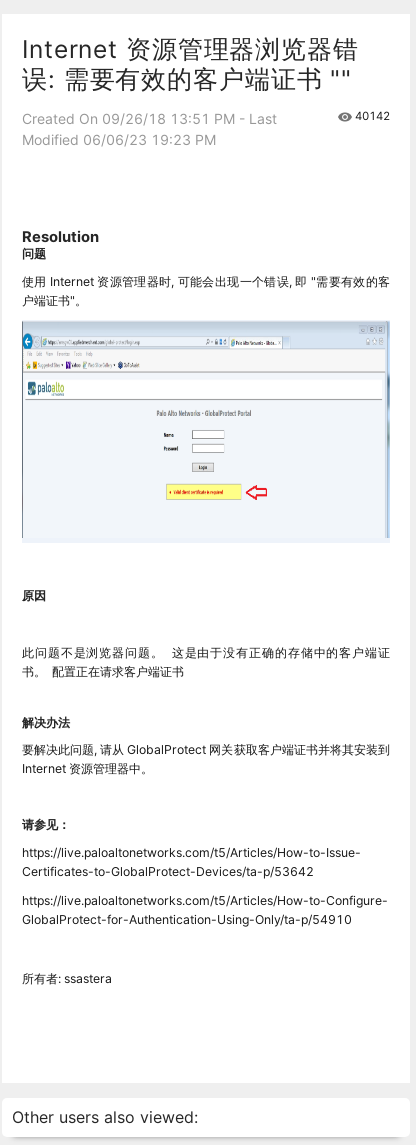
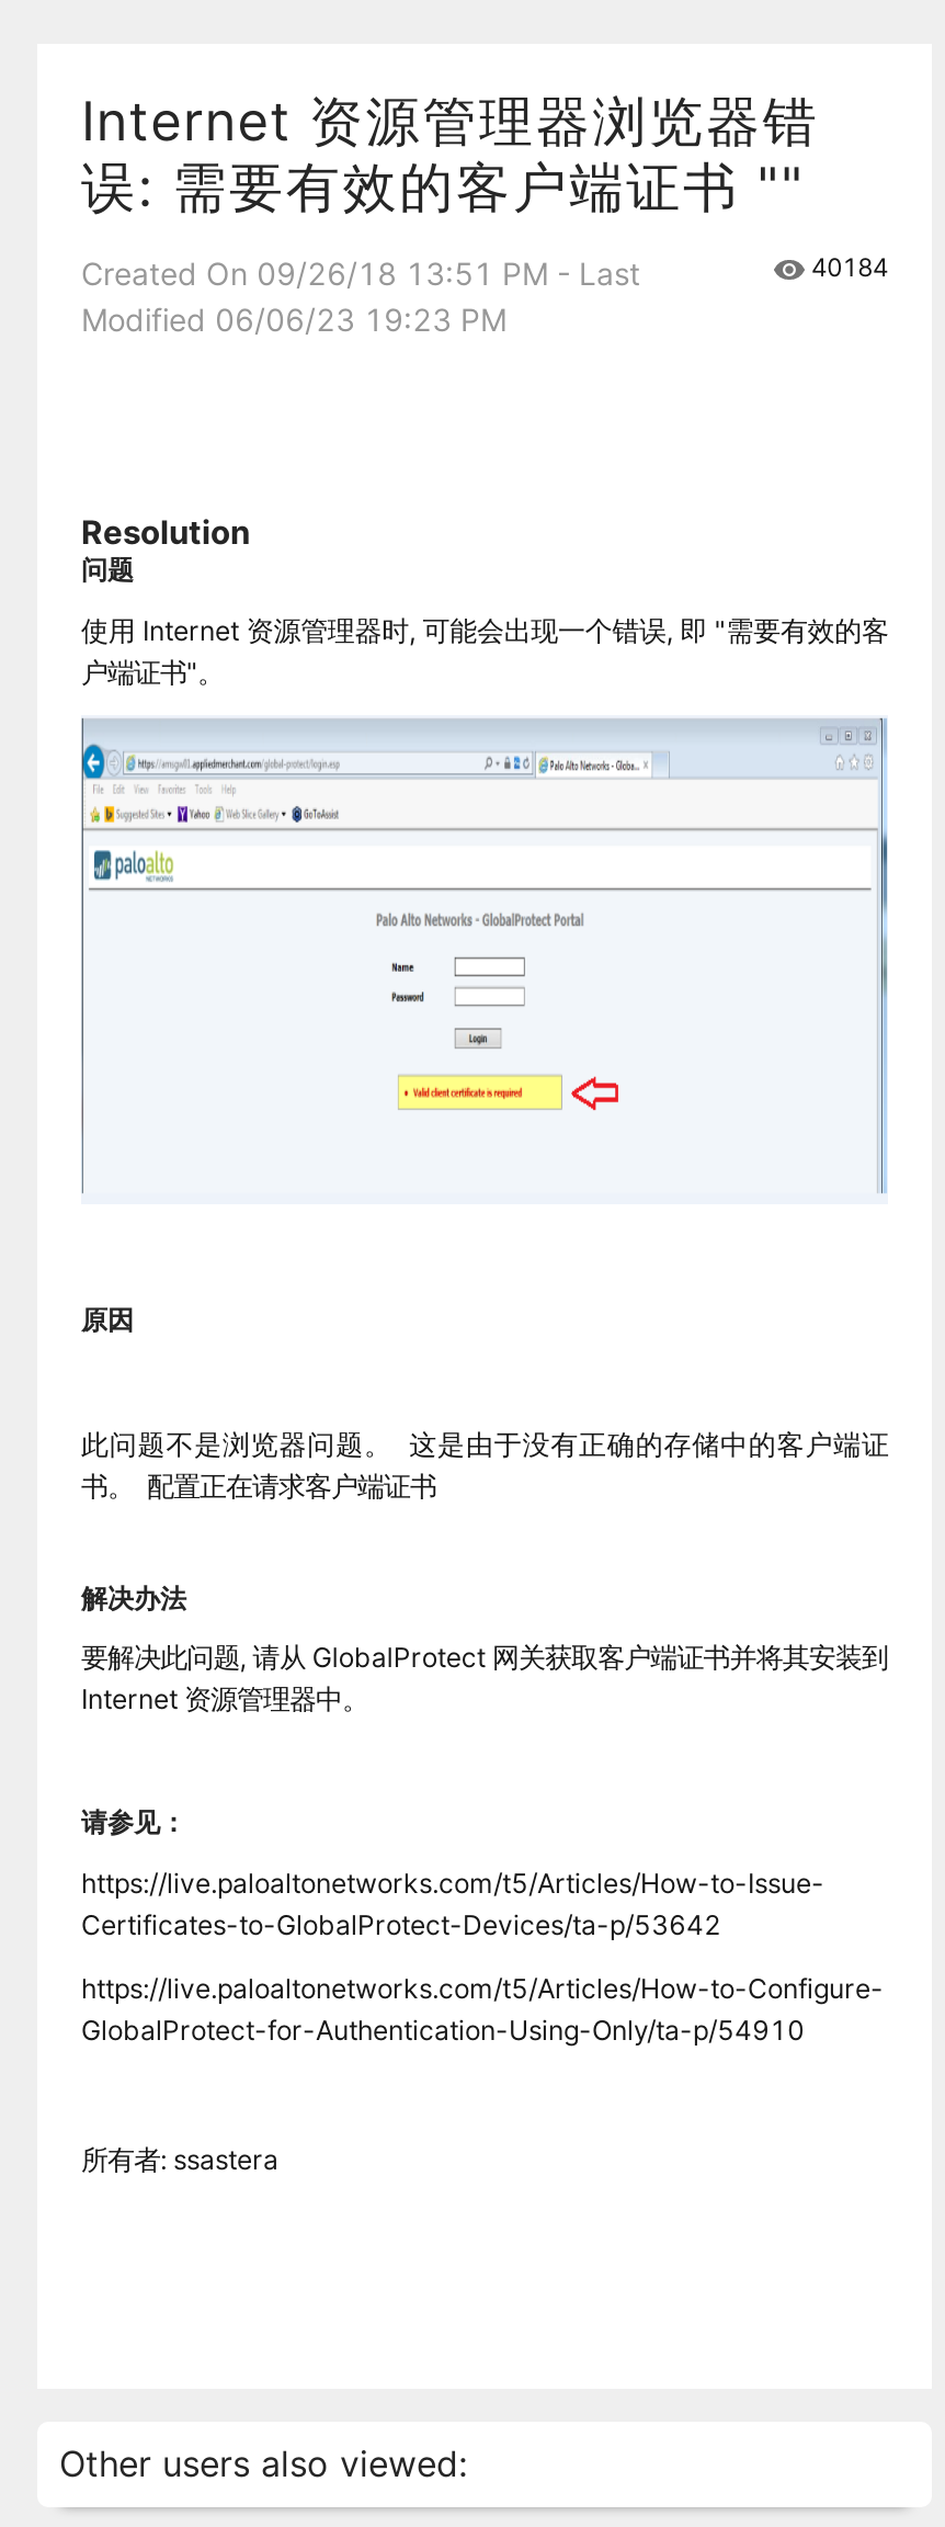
[355,109,390,123] 40142 -> [811,252,888,283] 40184

